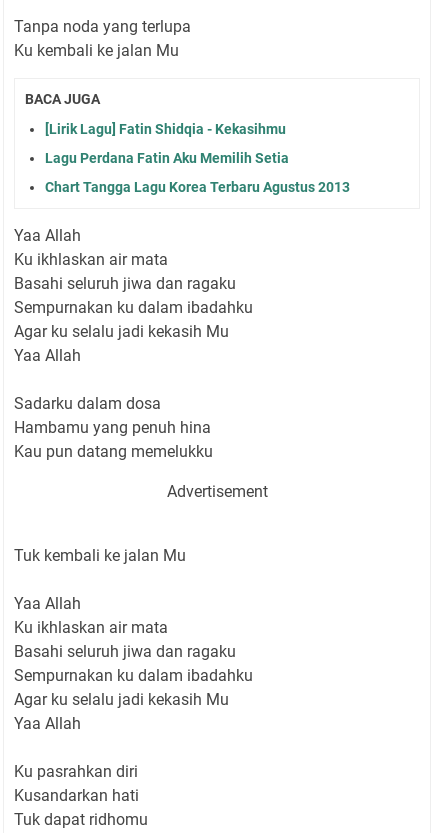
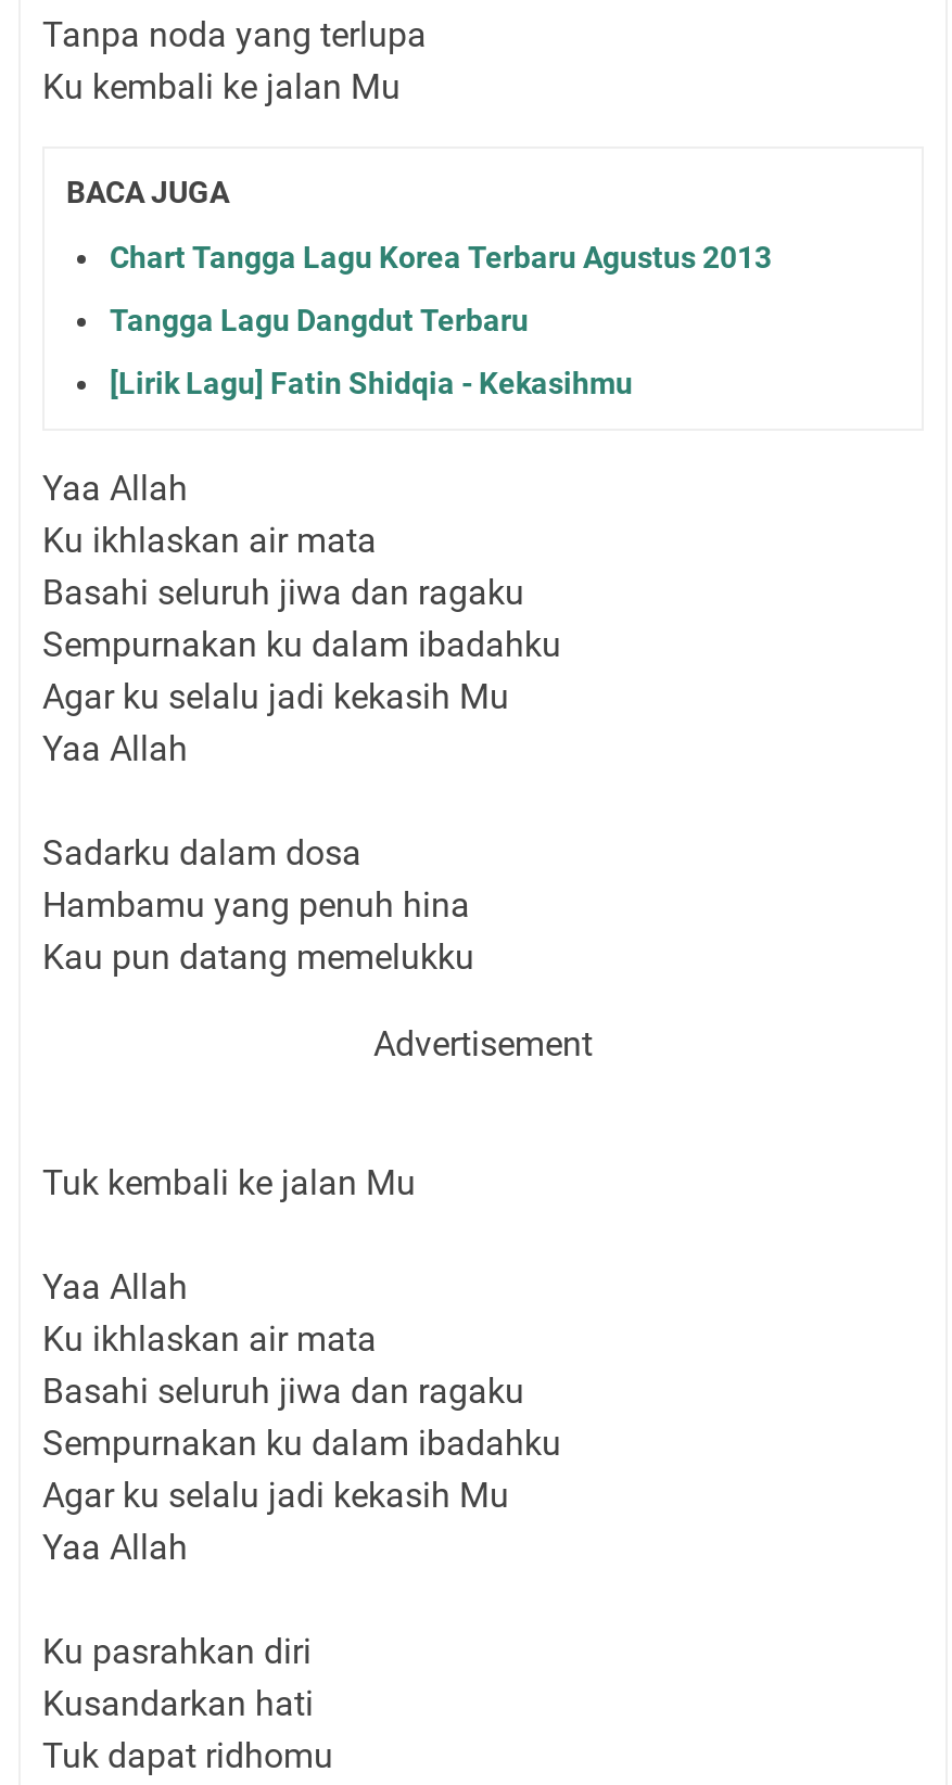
none -> [110,303,529,338] Tangga Lagu Dangdut Terbaru
moved [45,121,286,137] -> [110,366,633,401]: [Lirik Lagu] Fatin Shidqia - Kekasihmu
[45,150,289,166] Lagu Perdana Fatin Aku Memilih Setia -> none
moved [45,179,350,195] -> [110,240,772,275]: Chart Tangga Lagu Korea Terbaru Agustus 2013

